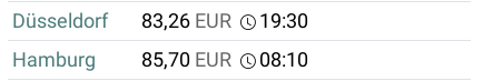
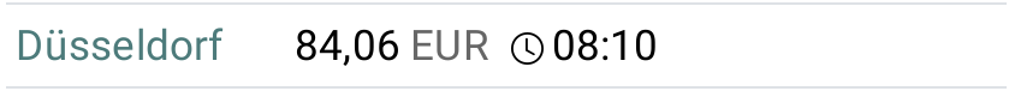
[12,10,308,71] 83,26 EUR | 19:30 | Hamburg | 85,70 EUR -> [295,22,489,70] 84,06 EUR

